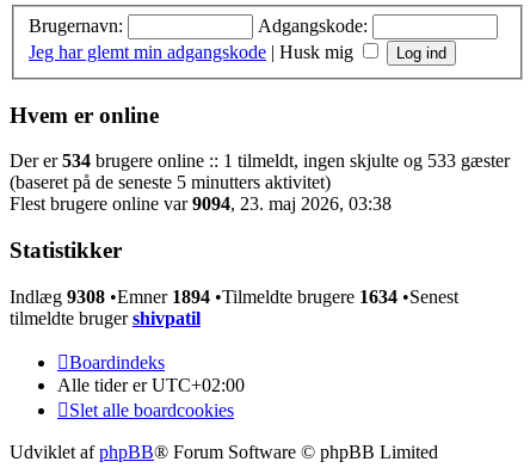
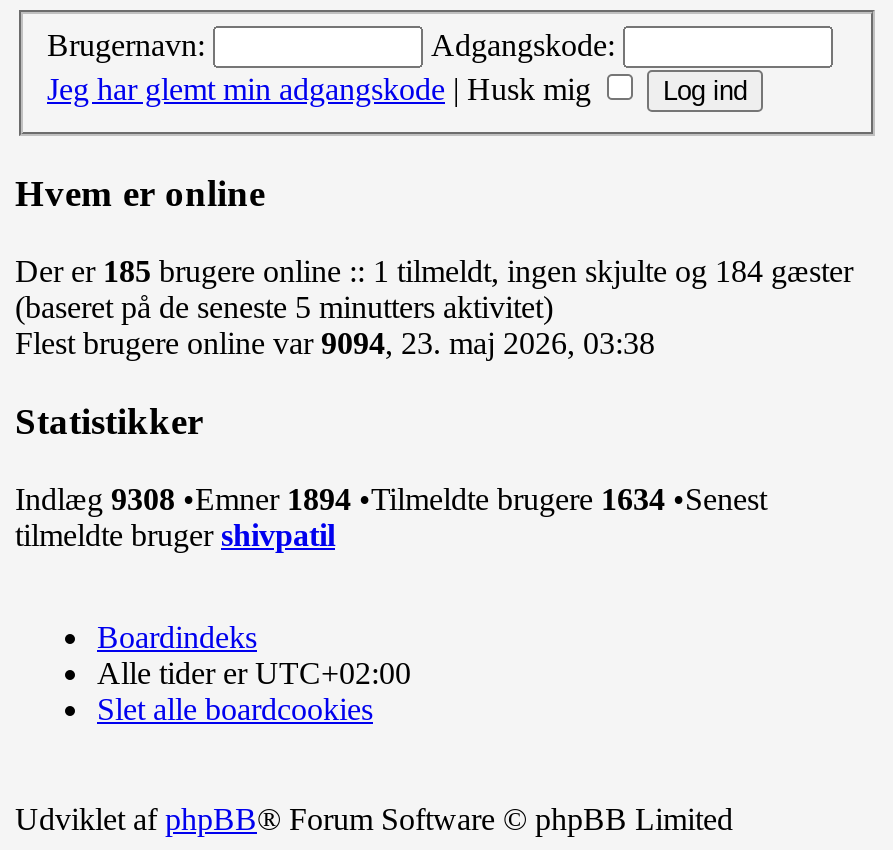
[10,151,510,171] Der er 534 brugere online :: 1 tilmeldt, ingen skjulte og 533 gæster -> [15,255,853,289] Der er 185 brugere online :: 1 tilmeldt, ingen skjulte og 184 gæster

